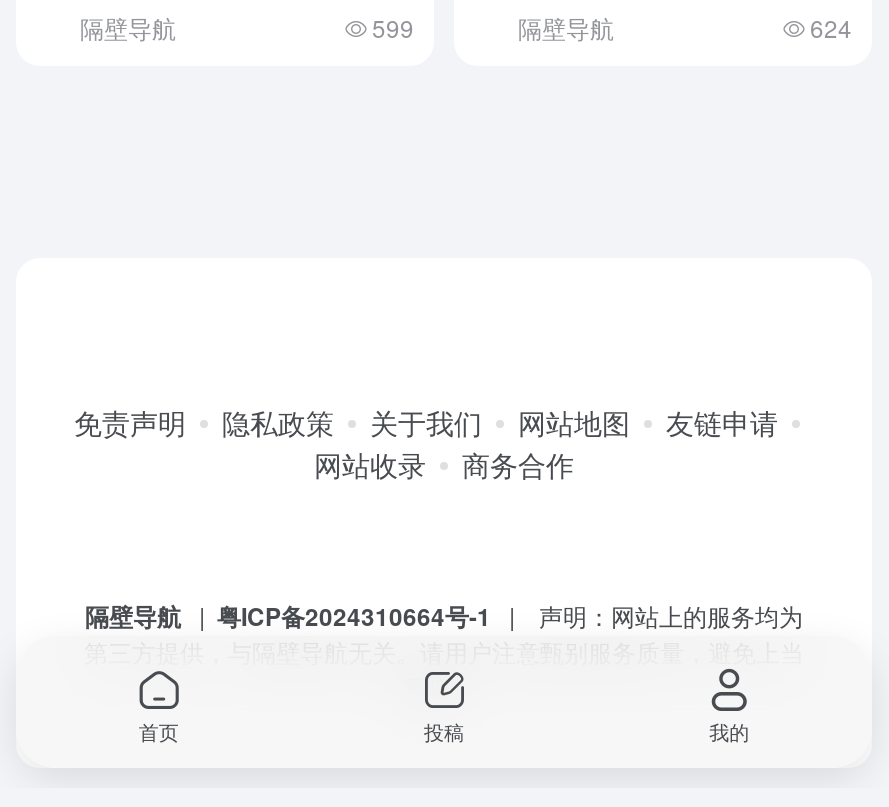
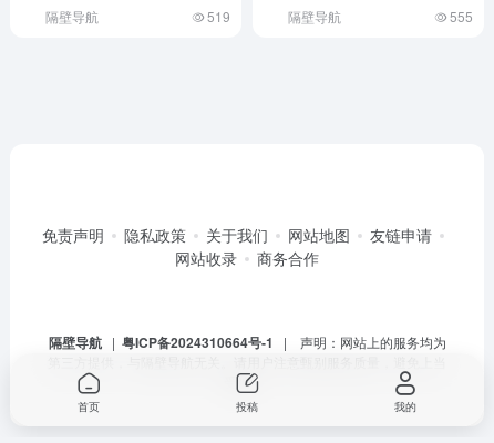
[372,11,414,45] 599 -> [207,7,230,26] 519
[810,11,852,45] 624 -> [450,7,473,26] 555

